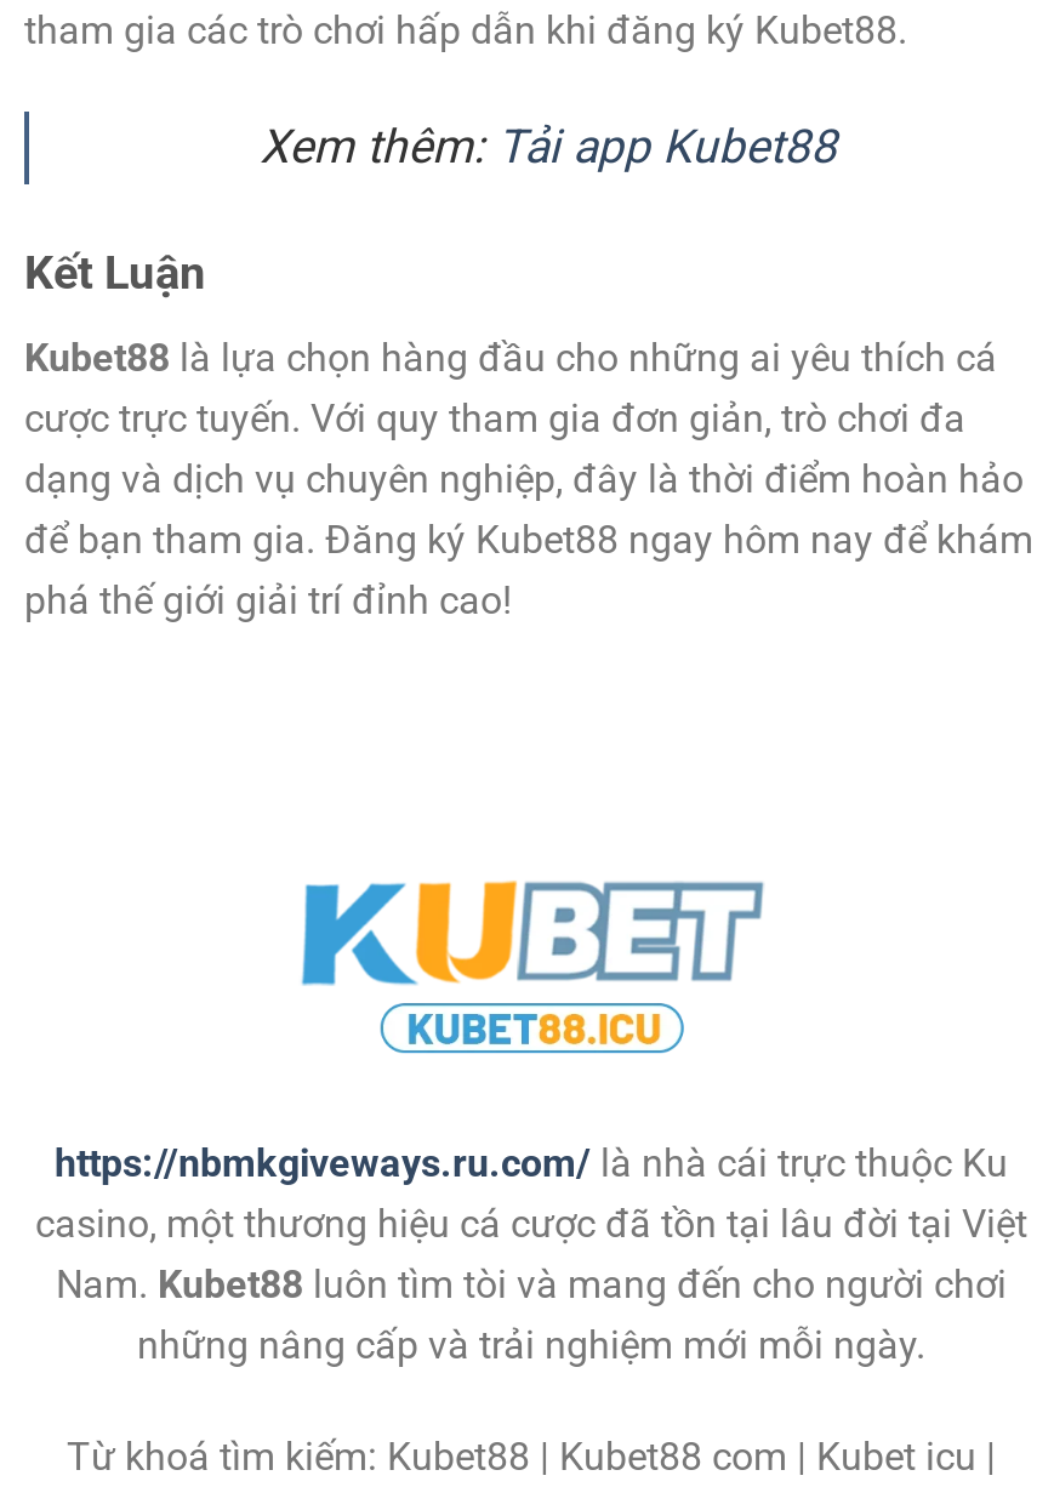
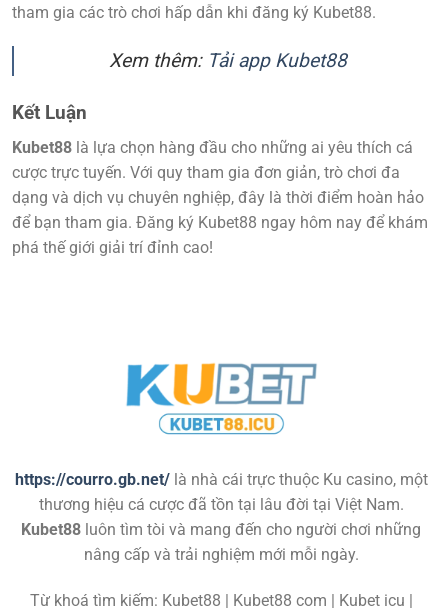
[35,1140,1027,1368] https://nbmkgiveways.ru.com/ là nhà cái trực thuộc Ku | casino, một thương hiệu cá cược đã tồn tại lâu đời tại Việt | Nam. Kubet88 luôn tìm tòi và mang đến cho người chơi | những nâng cấp và trải nghiệm mới mỗi ngày. -> [14,470,427,564] https://courro.gb.net/ là nhà cái trực thuộc Ku casino, một | thương hiệu cá cược đã tồn tại lâu đời tại Việt Nam. | Kubet88 luôn tìm tòi và mang đến cho người chơi những | nâng cấp và trải nghiệm mới mỗi ngày.

